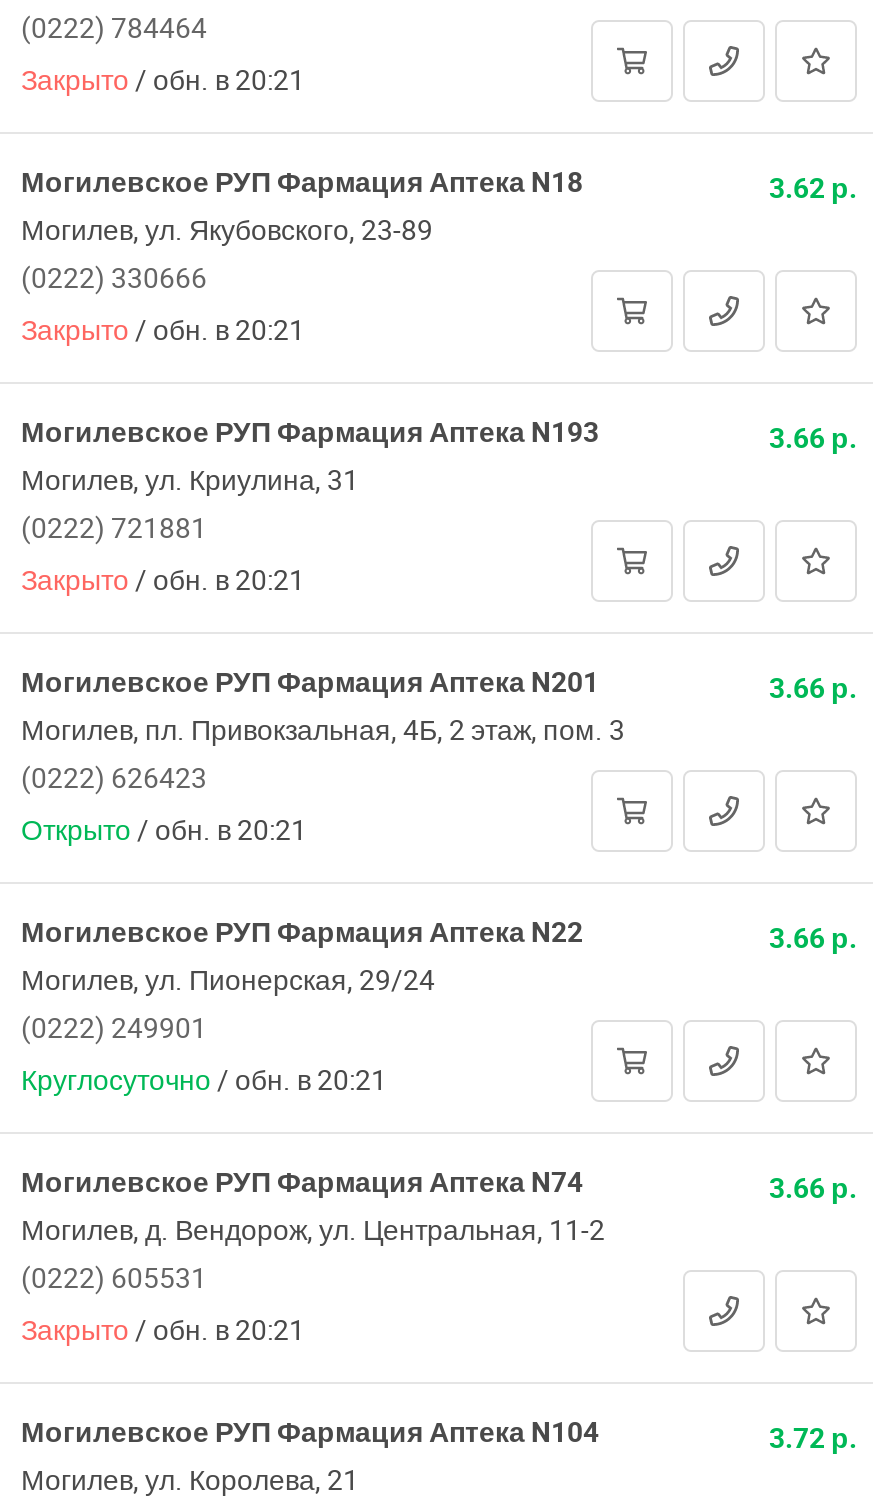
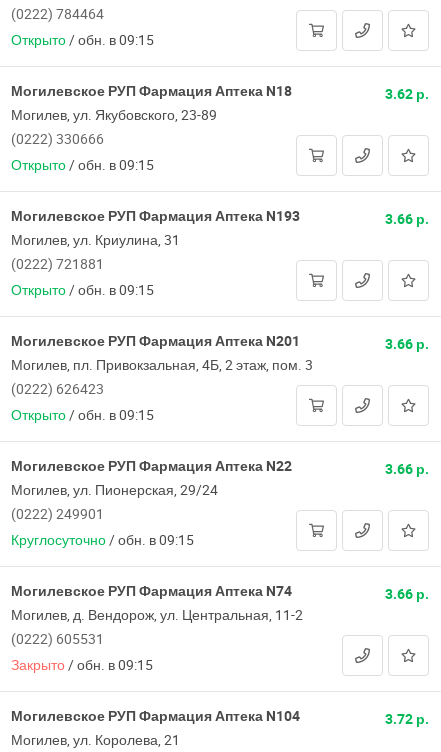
[21,60,305,98] Закрыто / обн. в 20:21 -> [11,30,154,49] Открыто / обн. в 09:15
[21,310,305,348] Закрыто / обн. в 20:21 -> [11,155,154,174] Открыто / обн. в 09:15
[21,560,305,598] Закрыто / обн. в 20:21 -> [11,280,154,299] Открыто / обн. в 09:15
[21,810,307,848] Открыто / обн. в 20:21 -> [11,405,154,424] Открыто / обн. в 09:15
[21,1060,387,1098] Круглосуточно / обн. в 20:21 -> [11,530,194,549] Круглосуточно / обн. в 09:15
[21,1310,305,1348] Закрыто / обн. в 20:21 -> [11,655,153,674] Закрыто / обн. в 09:15

